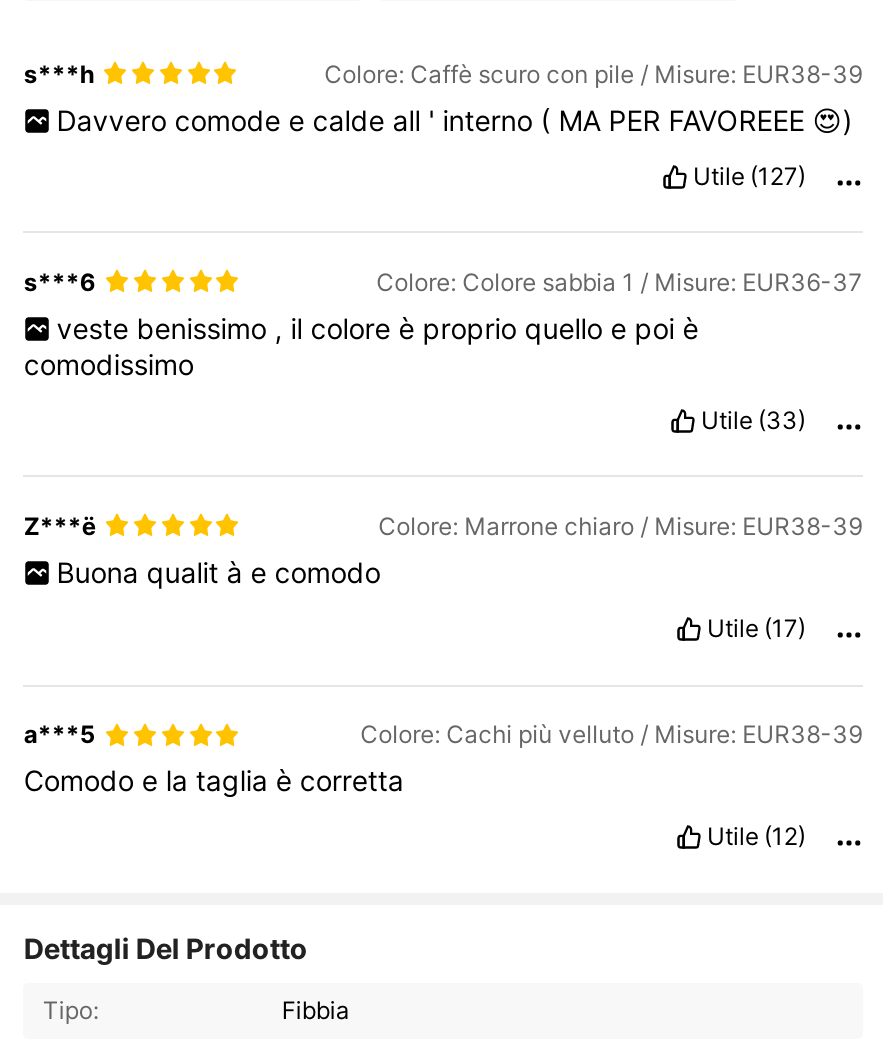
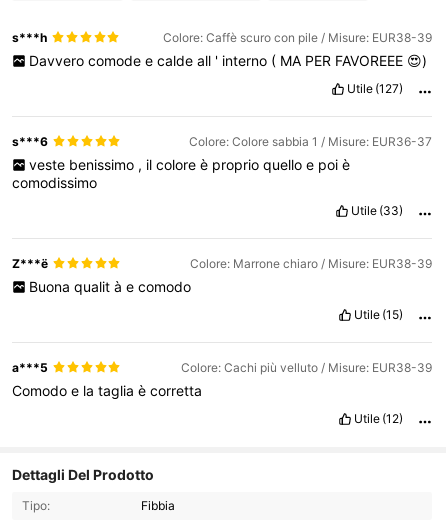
[707,614,806,644] Utile (17) -> [354,307,403,322] Utile (15)

